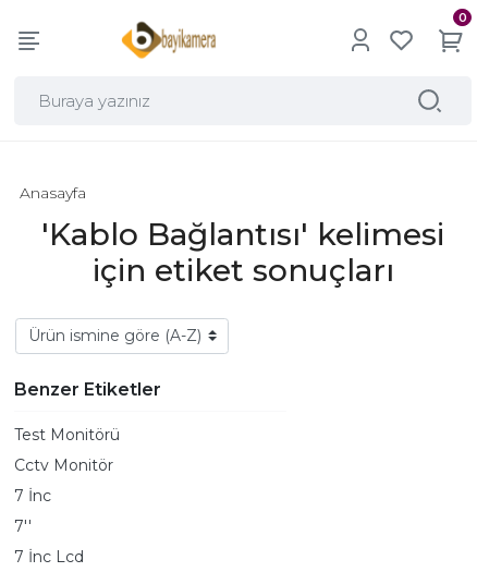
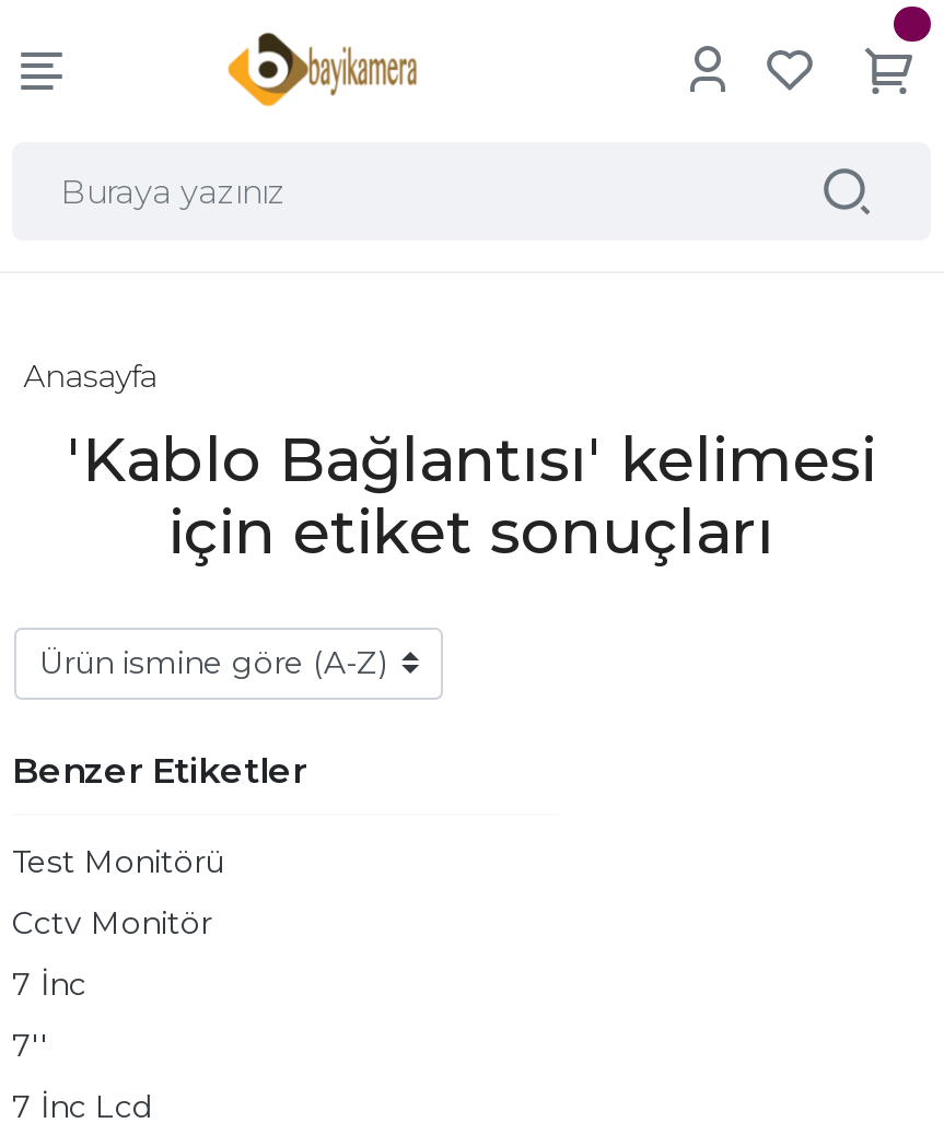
[458,10,467,25] 0 -> none

